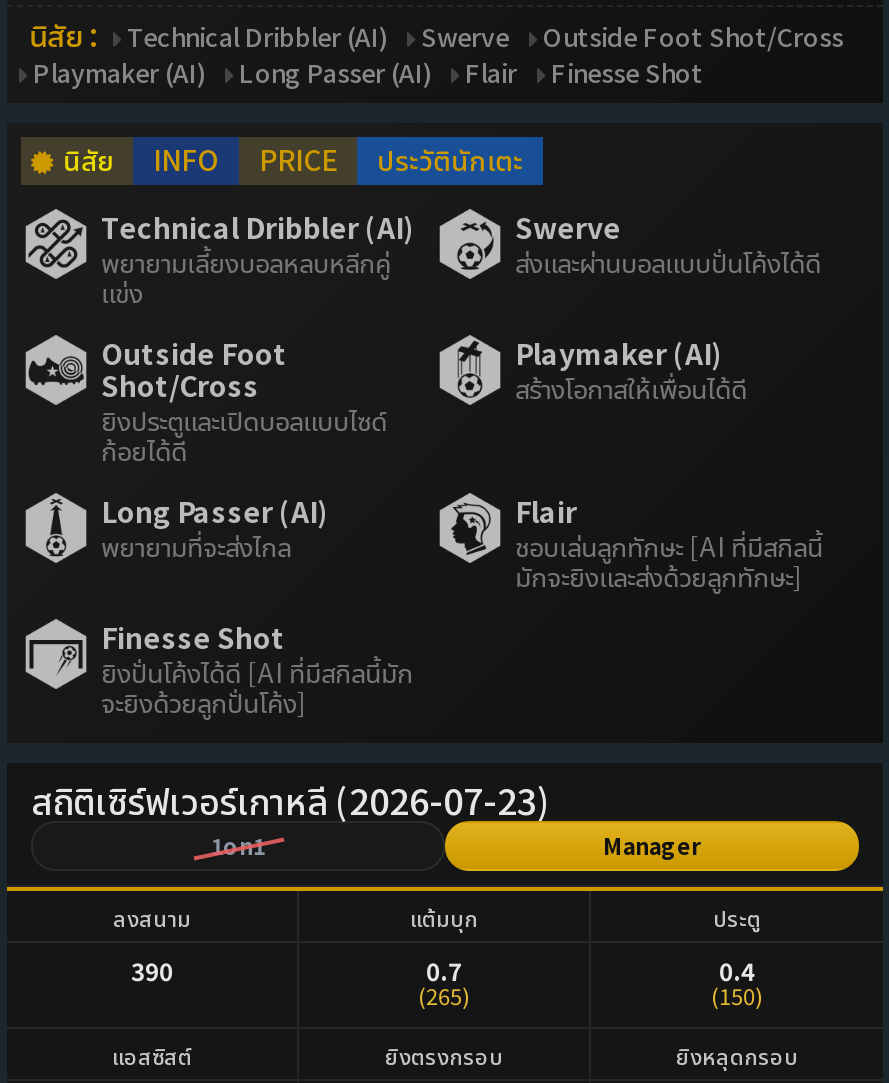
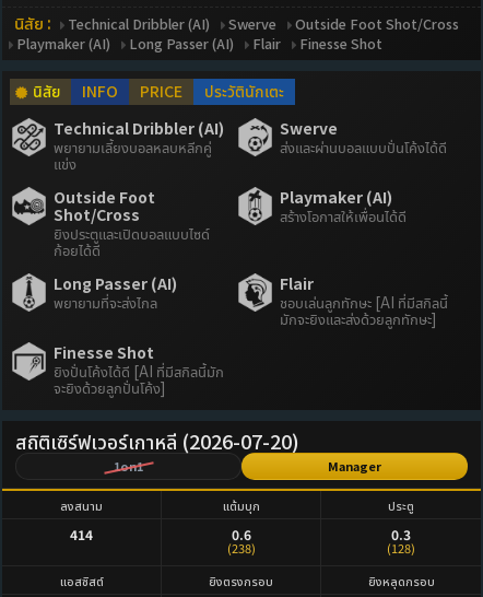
[31,774,551,826] สถิติเซิร์ฟเวอร์เกาหลี (2026-07-23) -> [15,427,299,455] สถิติเซิร์ฟเวอร์เกาหลี (2026-07-20)
[131,954,173,988] 390 -> [70,525,93,544] 414
[426,954,462,988] 0.7 -> [231,525,251,544] 0.6
[719,954,755,988] 0.4 -> [391,525,411,544] 0.3
[418,980,470,1012] (265) -> [227,539,255,557] (238)
[711,980,763,1012] (150) -> [387,539,415,557] (128)

